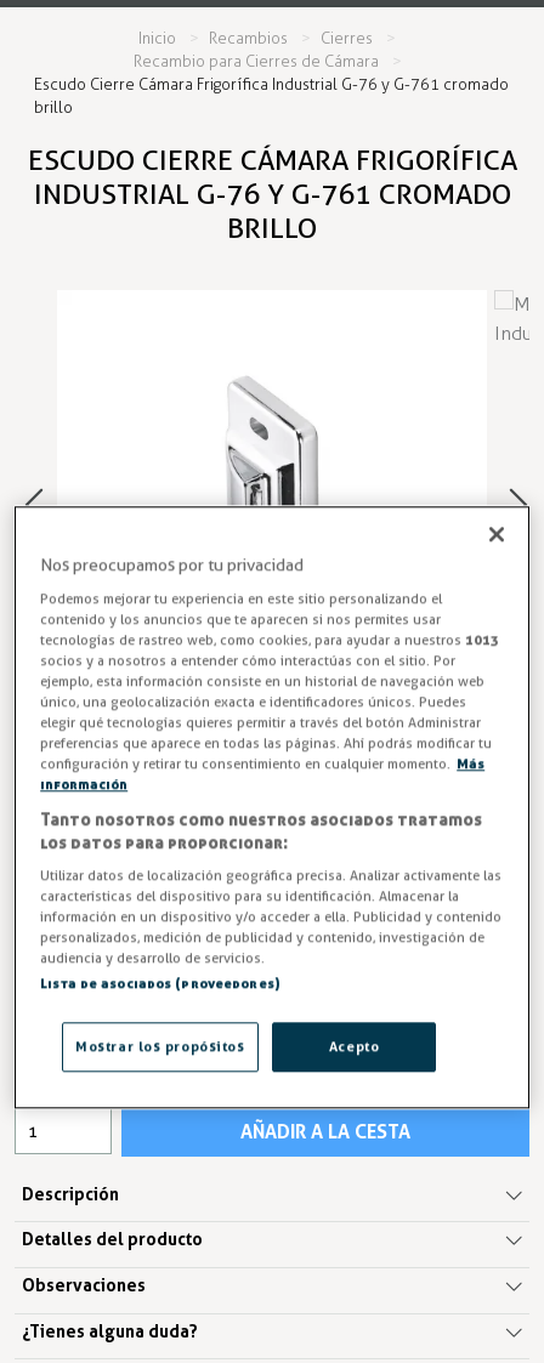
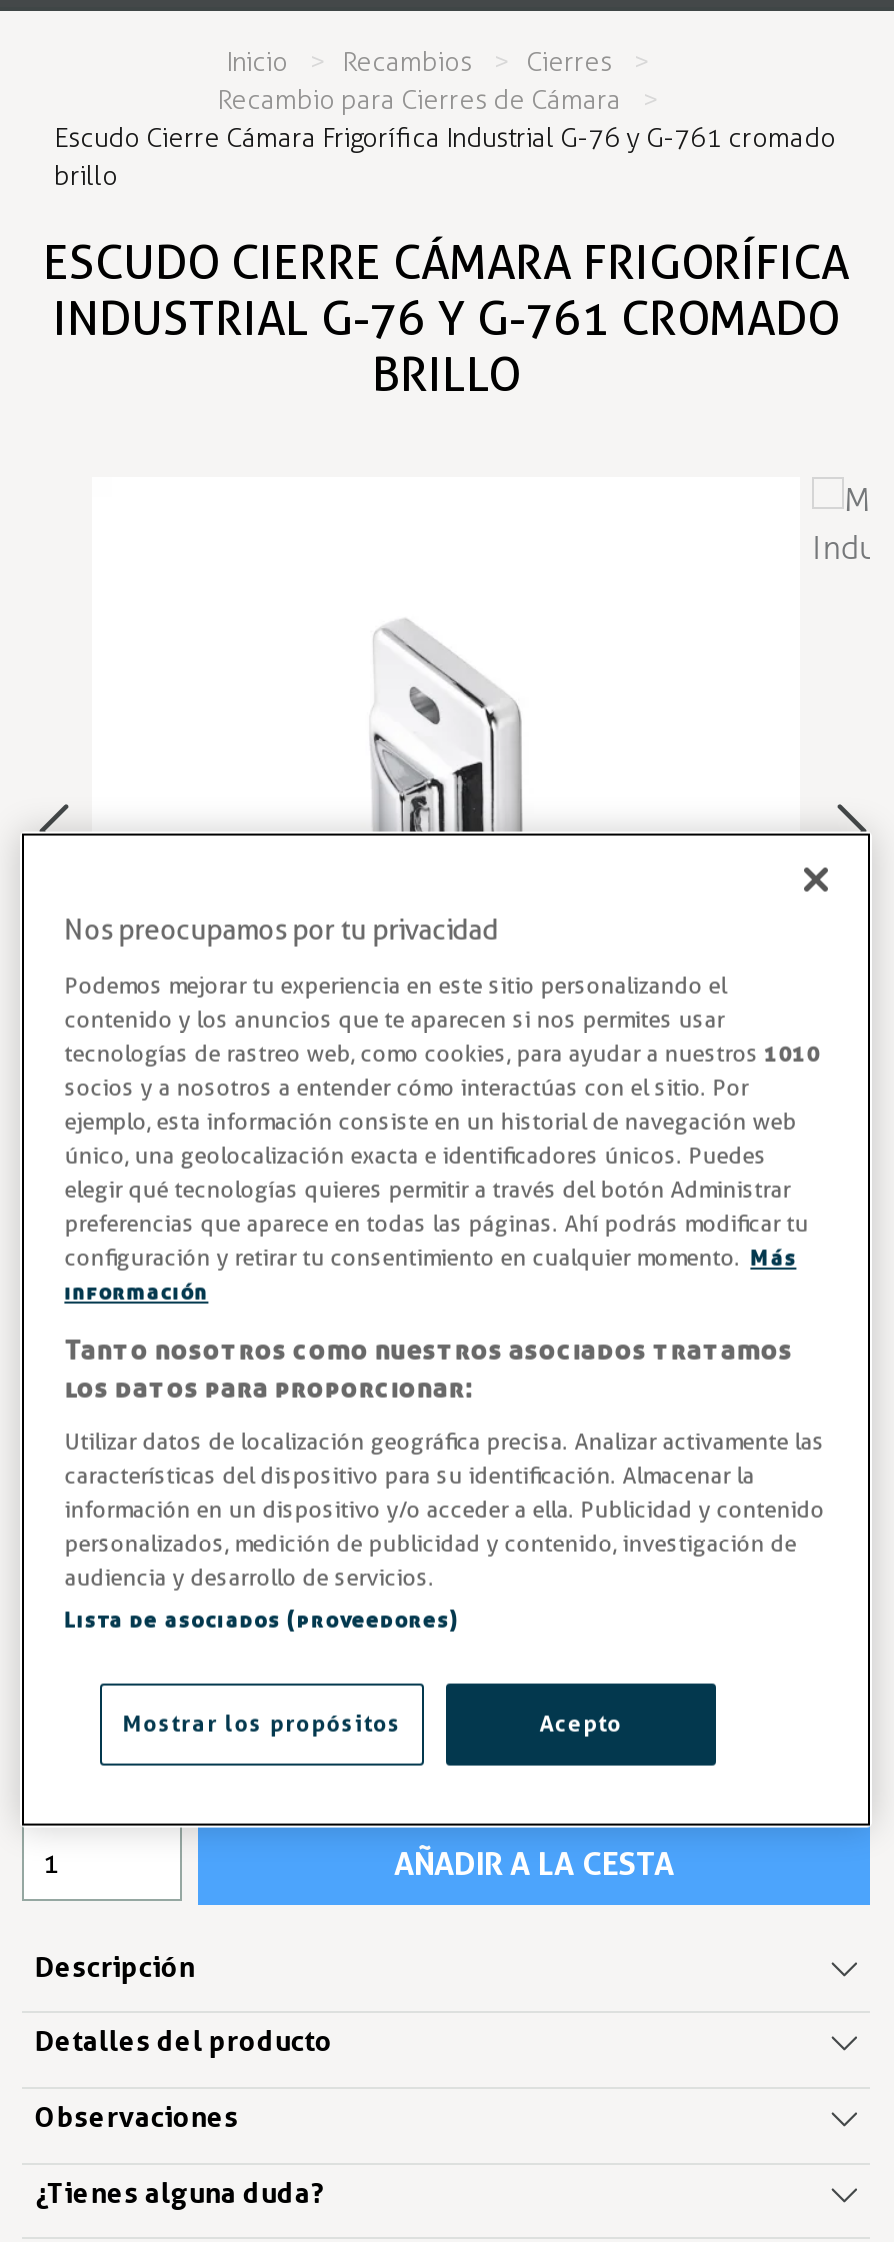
[40,632,498,649] tecnologías de rastreo web, como cookies, para ayudar a nuestros 1013 -> [64,1040,820,1068] tecnologías de rastreo web, como cookies, para ayudar a nuestros 1010

